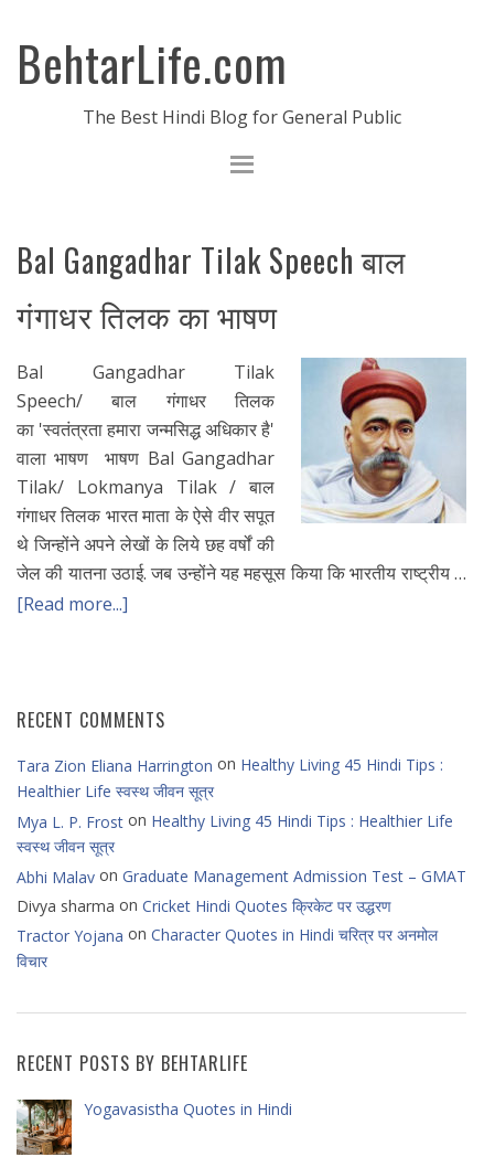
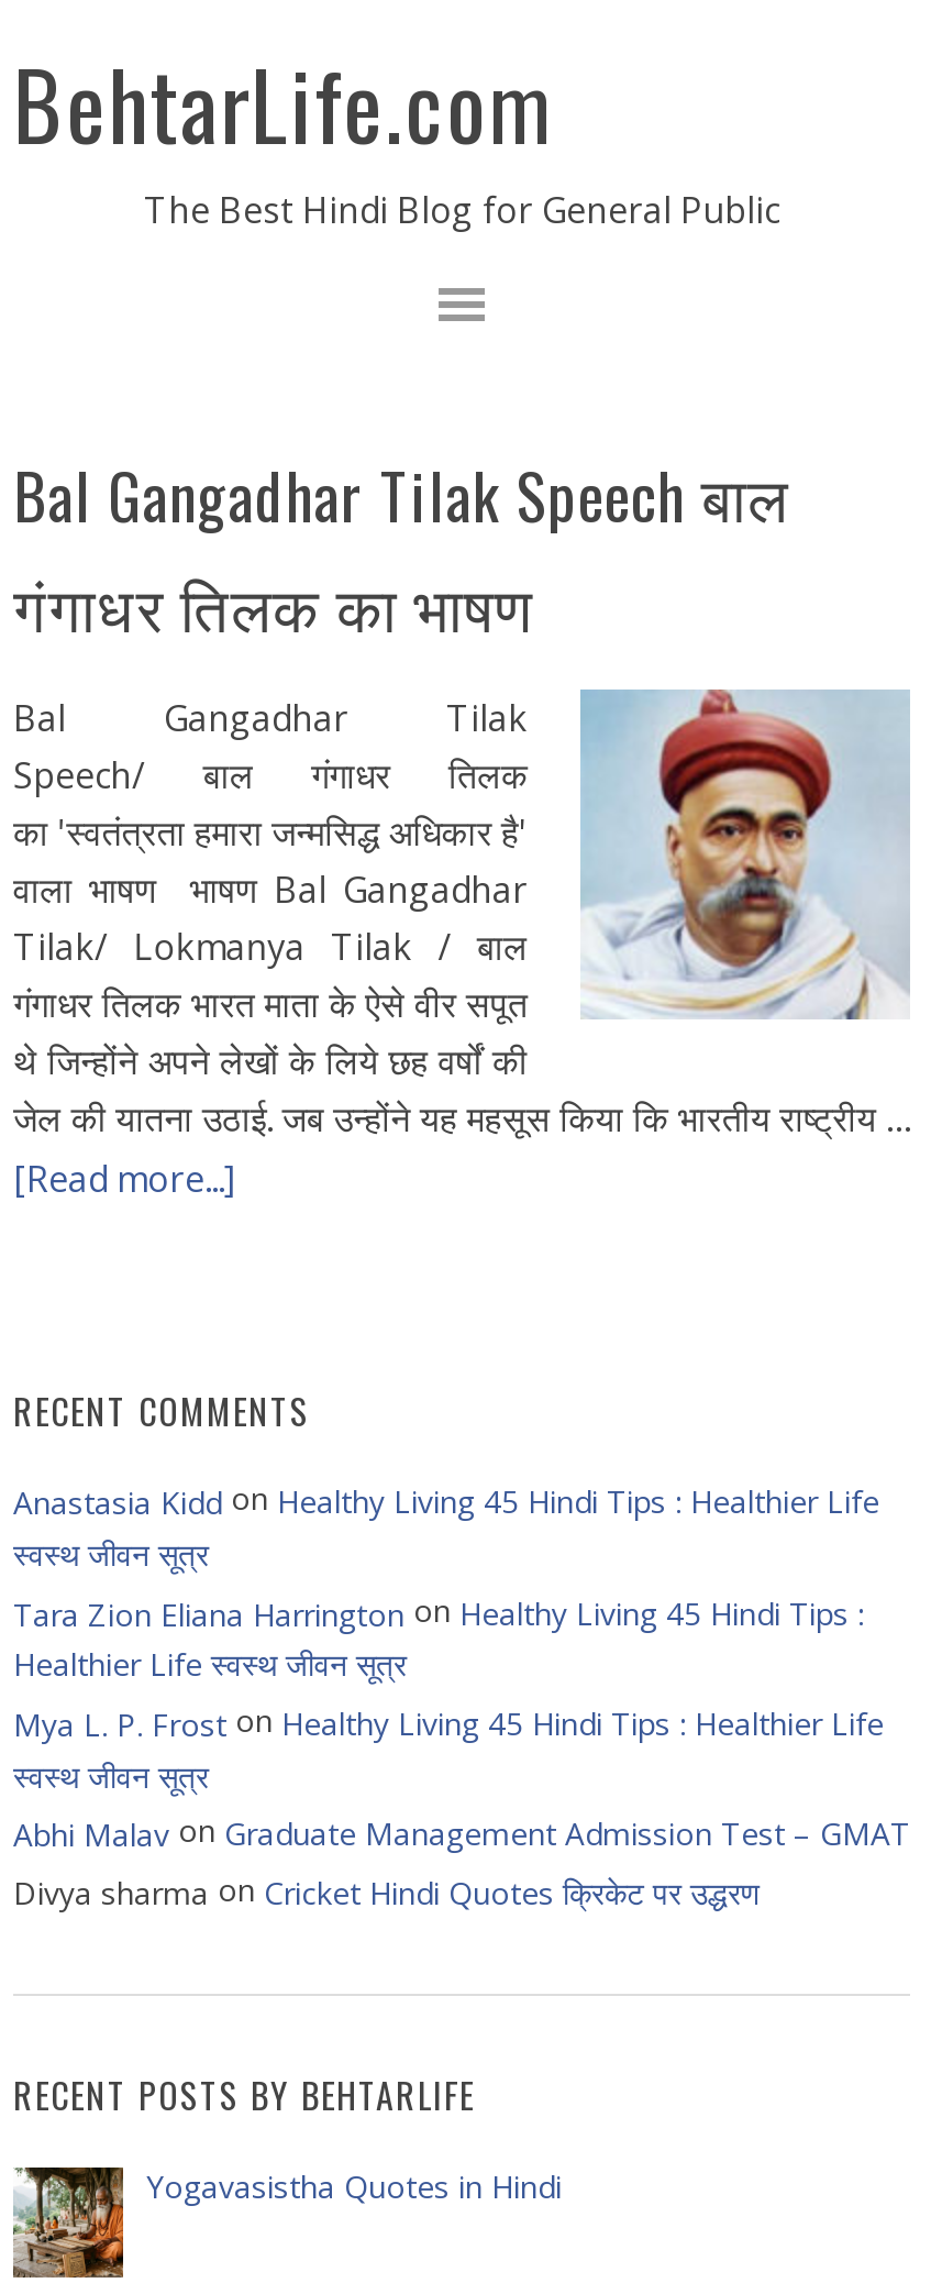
none -> [13,1478,879,1575] Anastasia Kidd on Healthy Living 45 Hindi Tips : Healthier Life | स्वस्थ जीवन सूत्र
moved [17,753,466,916] -> [13,1588,910,1912]: Tara Zion Eliana Harrington on Healthy Living 45 Hindi Tips : | Healthier Life स्वस्थ जीवन सूत्र | Mya L. P. Frost on Healthy Living 45 Hindi Tips : Healthier Life | स्वस्थ जीवन सूत्र | Abhi Malav on Graduate Management Admission Test – GMAT | Divya sharma on Cricket Hindi Quotes क्रिकेट पर उद्धरण
[17,923,438,971] Tractor Yojana on Character Quotes in Hindi चरित्र पर अनमोल | विचार -> none

